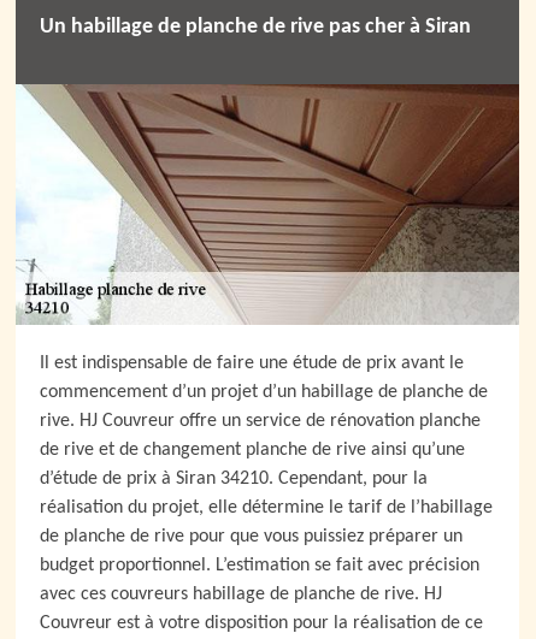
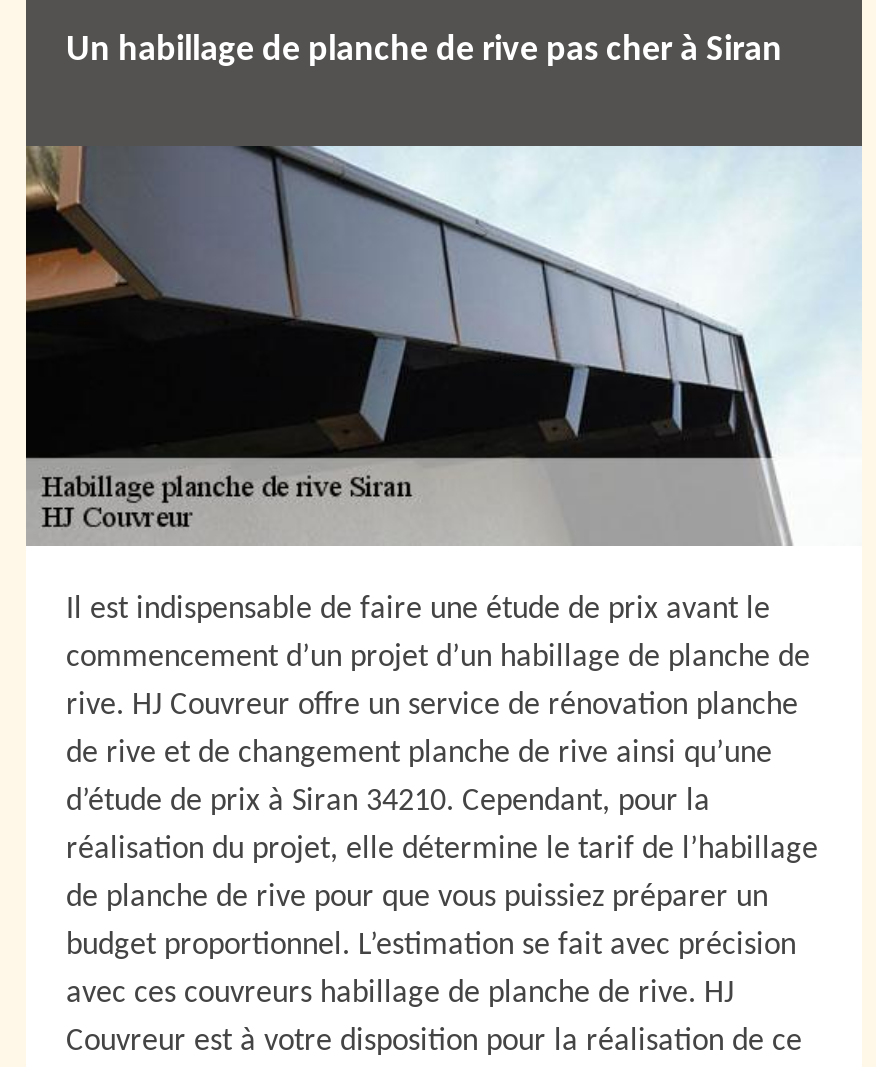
[16,83,520,325] [image] -> [24,144,862,546] [image]

